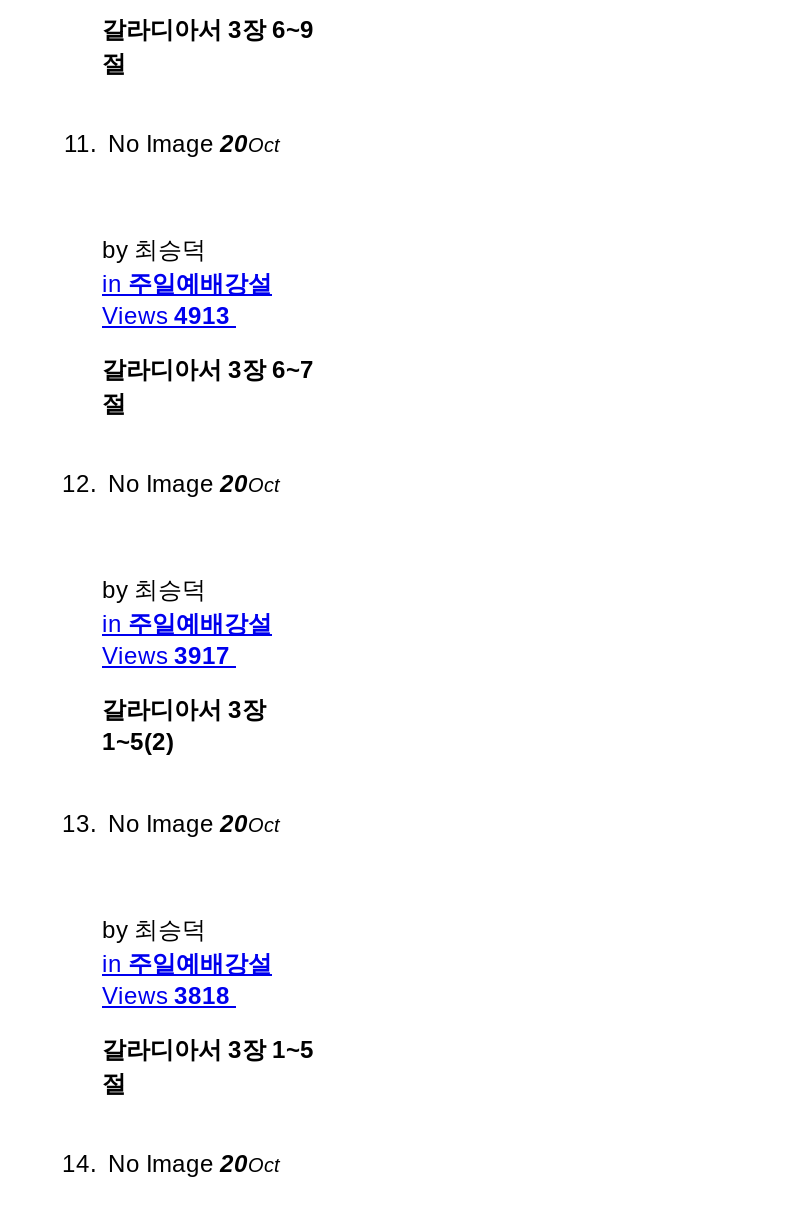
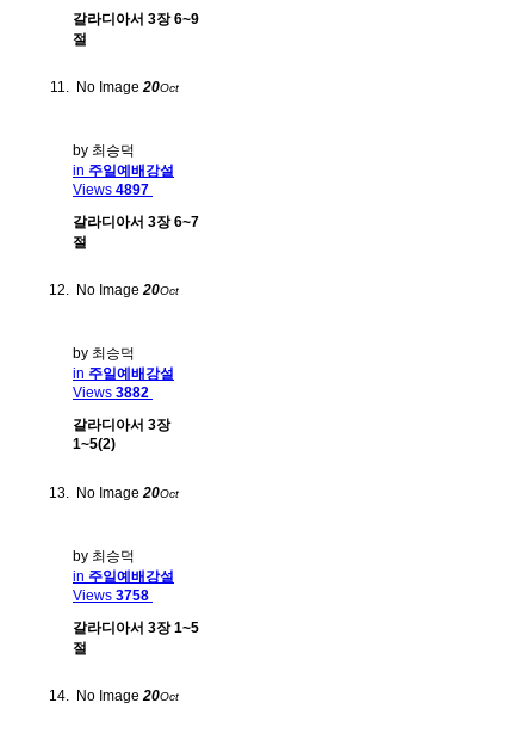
[102,301,230,329] Views 4913 -> [73,181,149,198] Views 4897
[102,641,230,669] Views 3917 -> [73,384,149,401] Views 3882
[102,981,230,1009] Views 3818 -> [73,587,149,604] Views 3758

